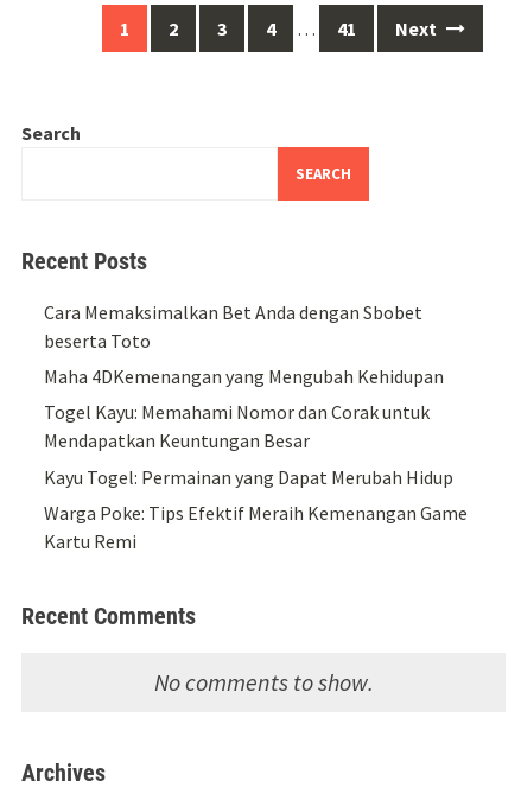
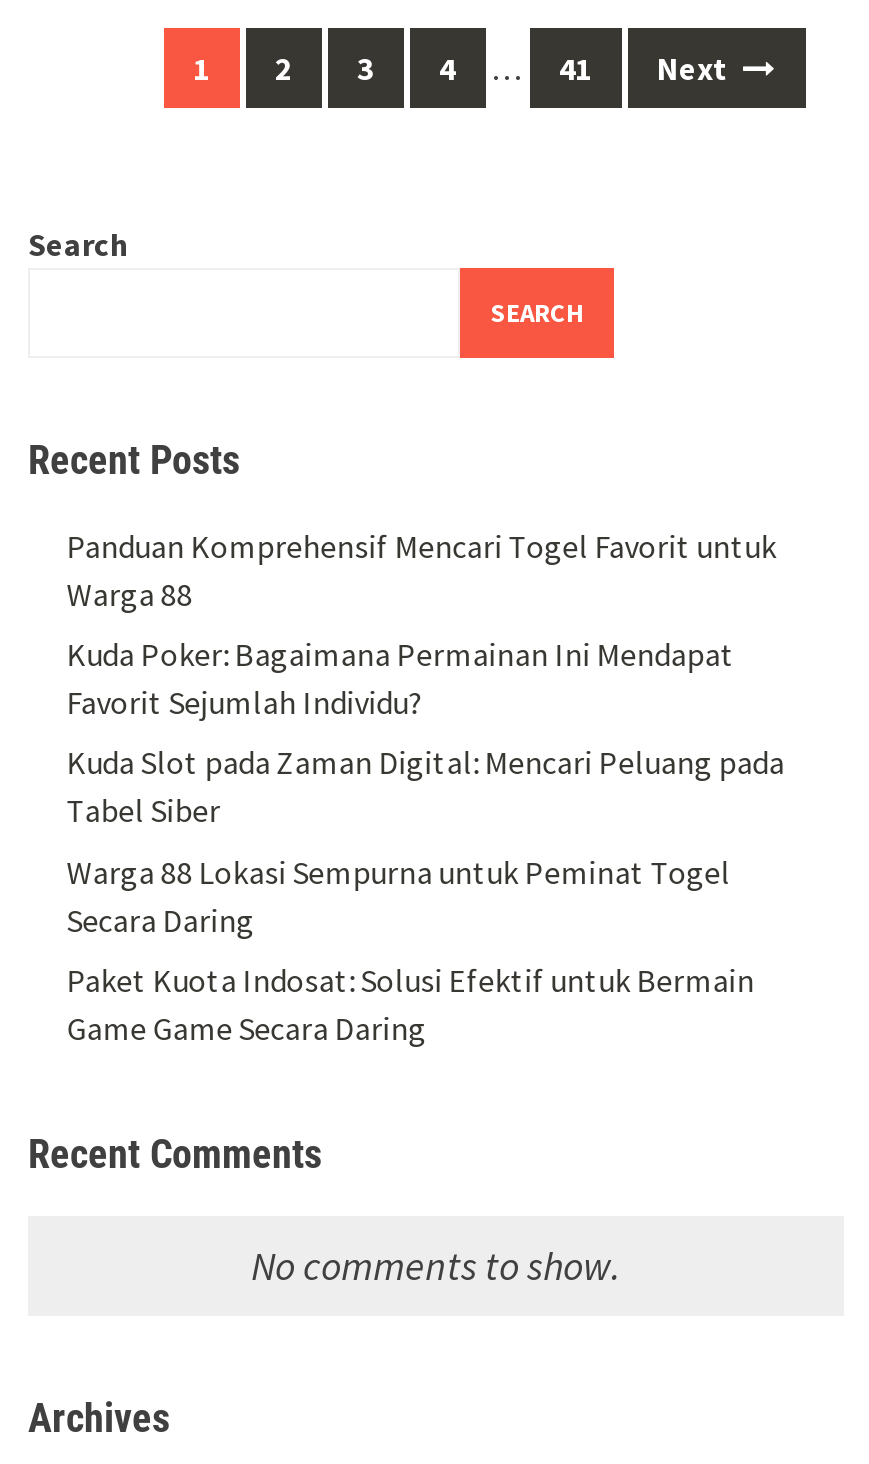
[44,300,423,352] Cara Memaksimalkan Bet Anda dengan Sbobet | beserta Toto -> [66,525,776,613] Panduan Komprehensif Mencari Togel Favorit untuk | Warga 88
[44,364,444,388] Maha 4DKemenangan yang Mengubah Kehidupan -> [66,634,734,722] Kuda Poker: Bagaimana Permainan Ini Mendapat | Favorit Sejumlah Individu?
[44,400,430,453] Togel Kayu: Memahami Nomor dan Corak untuk | Mendapatkan Keuntungan Besar -> [66,743,784,831] Kuda Slot pada Zaman Digital: Mencari Peluang pada | Tabel Siber
[44,465,454,489] Kayu Togel: Permainan yang Dapat Merubah Hidup -> [66,851,730,939] Warga 88 Lokasi Sempurna untuk Peminat Togel | Secara Daring
[44,501,468,553] Warga Poke: Tips Efektif Meraih Kemenangan Game | Kartu Remi -> [66,960,754,1048] Paket Kuota Indosat: Solusi Efektif untuk Bermain | Game Game Secara Daring

